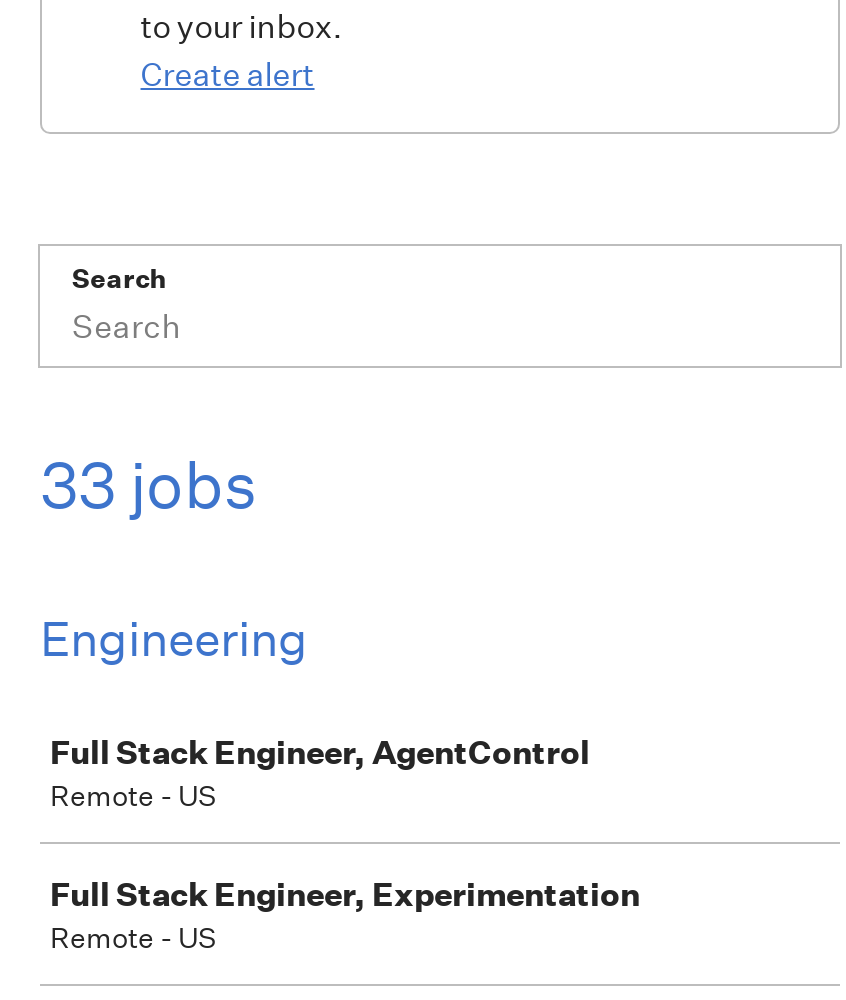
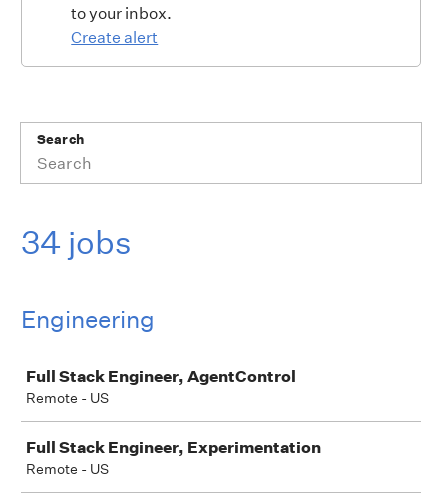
[40,446,258,524] 33 jobs -> [21,223,132,262] 34 jobs

